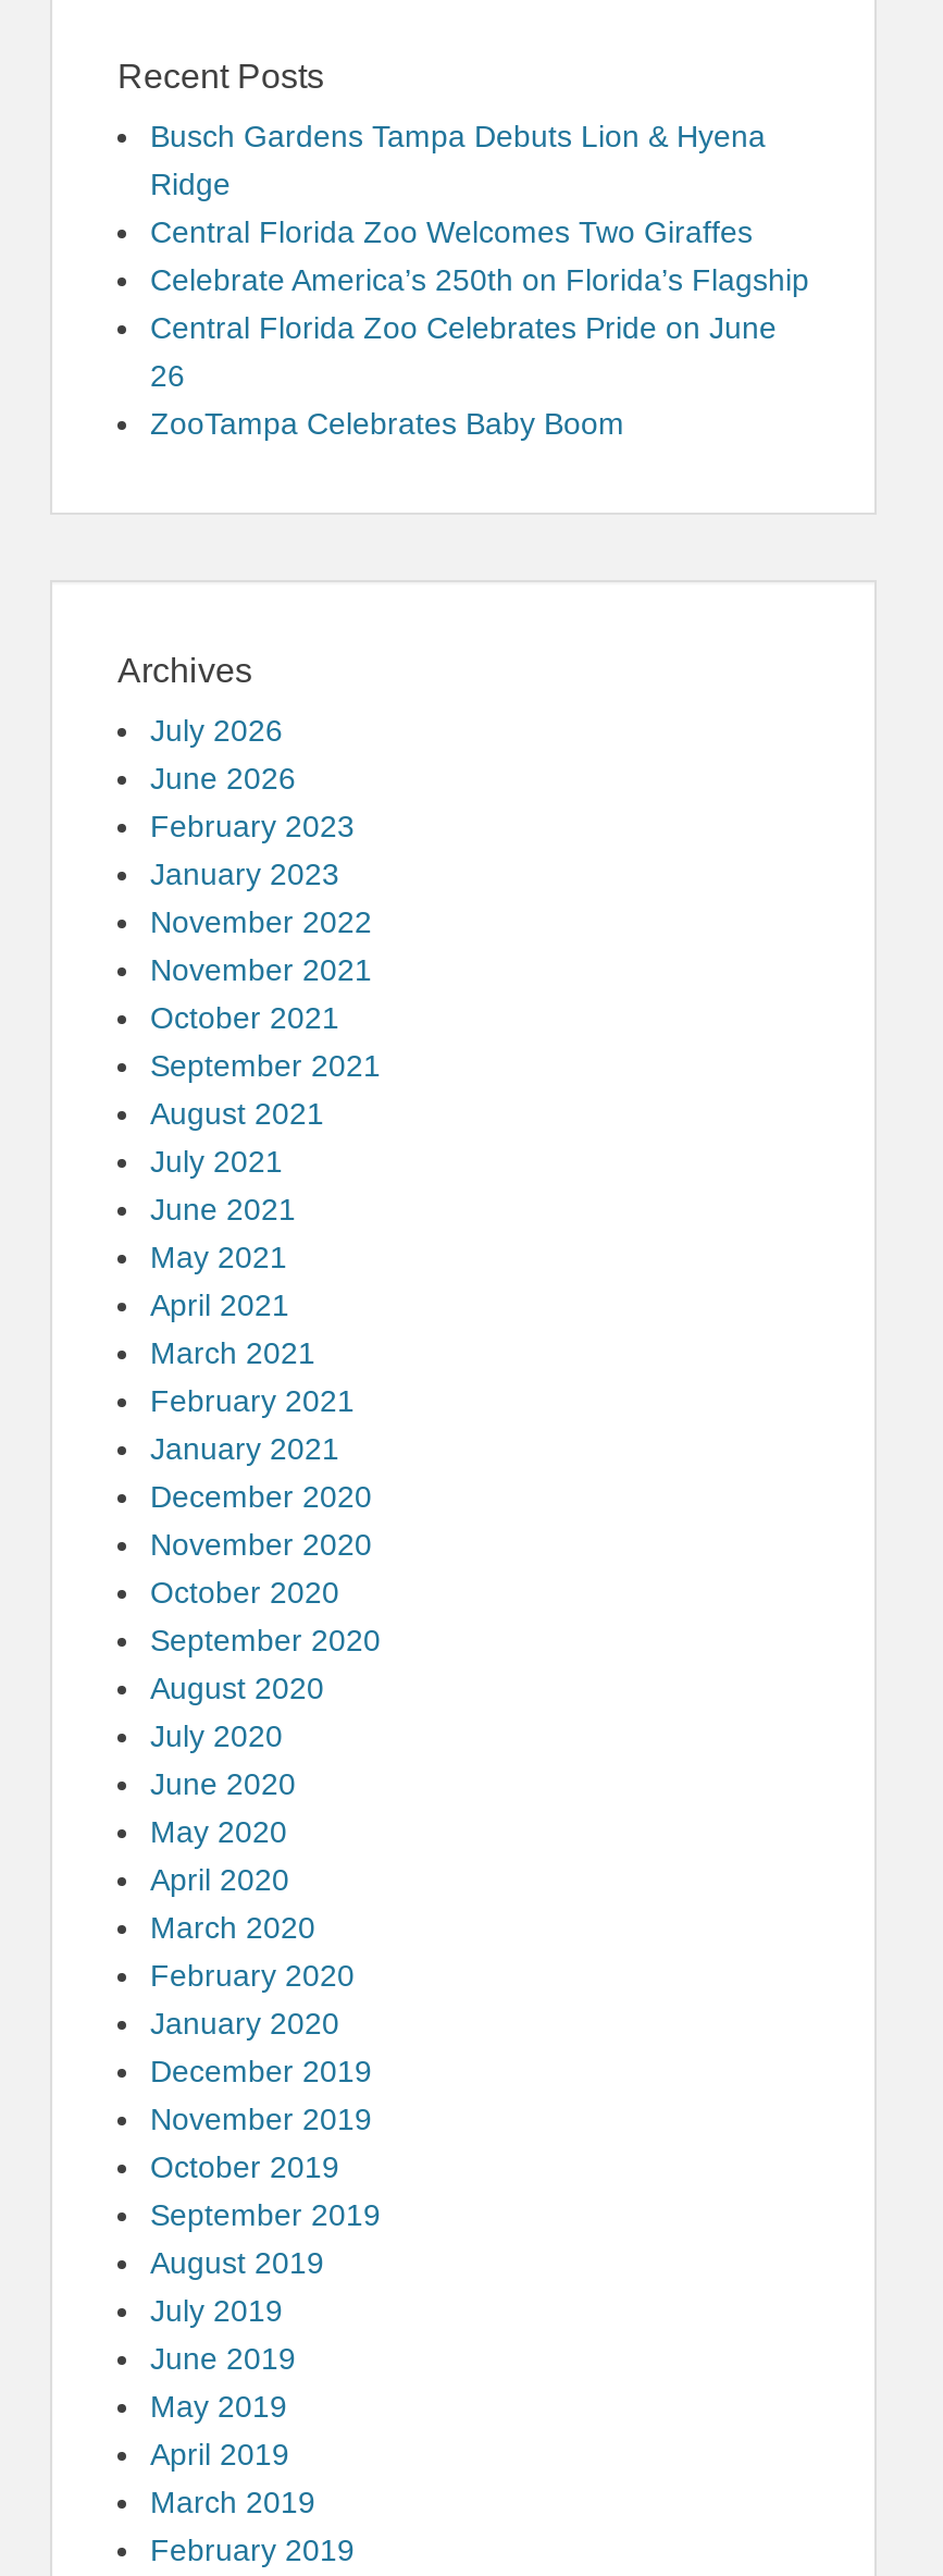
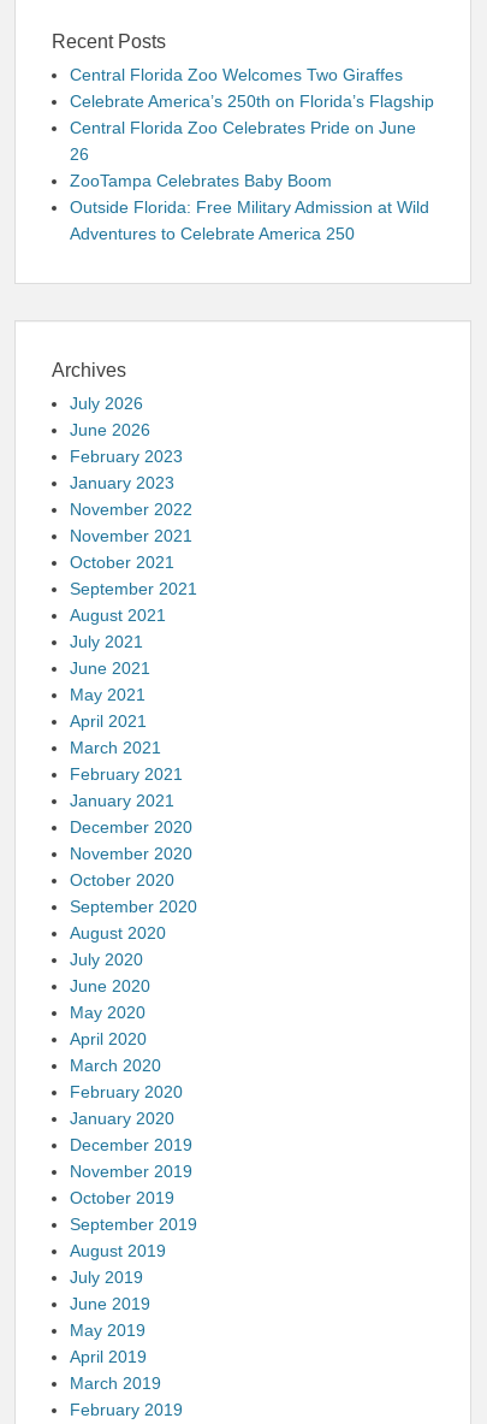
[150,119,766,201] Busch Gardens Tampa Debuts Lion & Hyena | Ridge -> none
moved [150,214,809,441] -> [70,65,434,190]: Central Florida Zoo Welcomes Two Giraffes | Celebrate America’s 250th on Florida’s Flagship | Central Florida Zoo Celebrates Pride on June | 26 | ZooTampa Celebrates Baby Boom
none -> [70,197,429,243] Outside Florida: Free Military Admission at Wild | Adventures to Celebrate America 250

